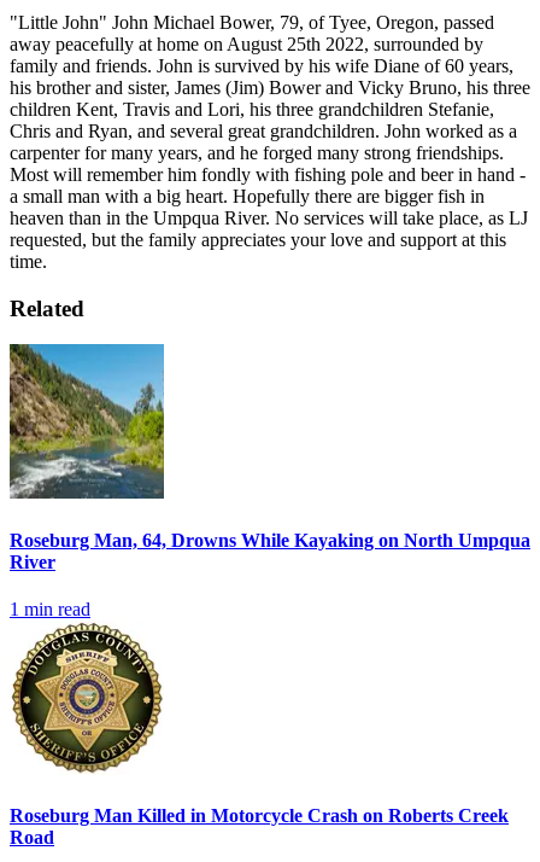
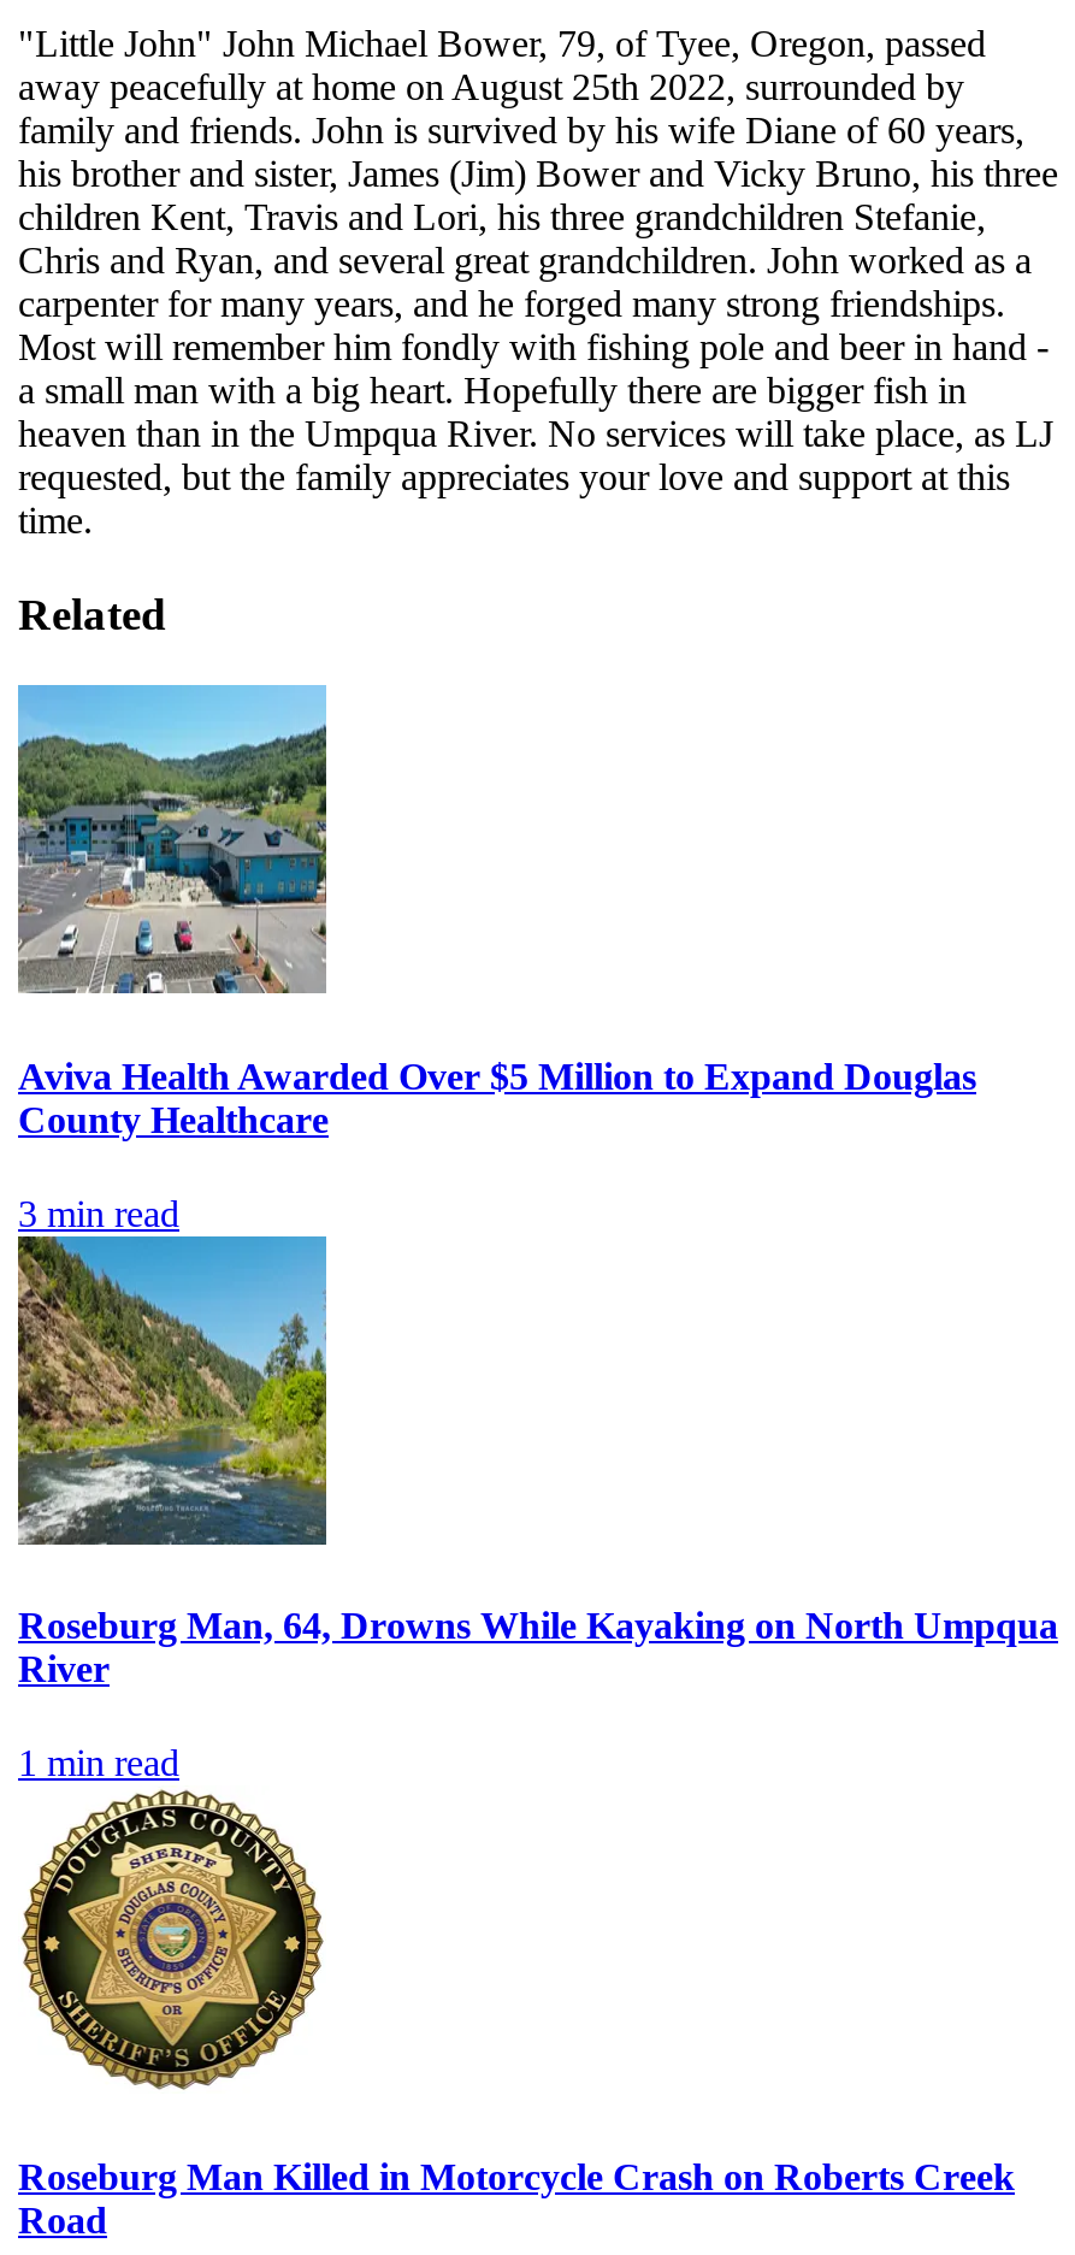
none -> [16,683,976,1234] [image] | Aviva Health Awarded Over $5 Million to Expand Douglas | County Healthcare | 3 min read

